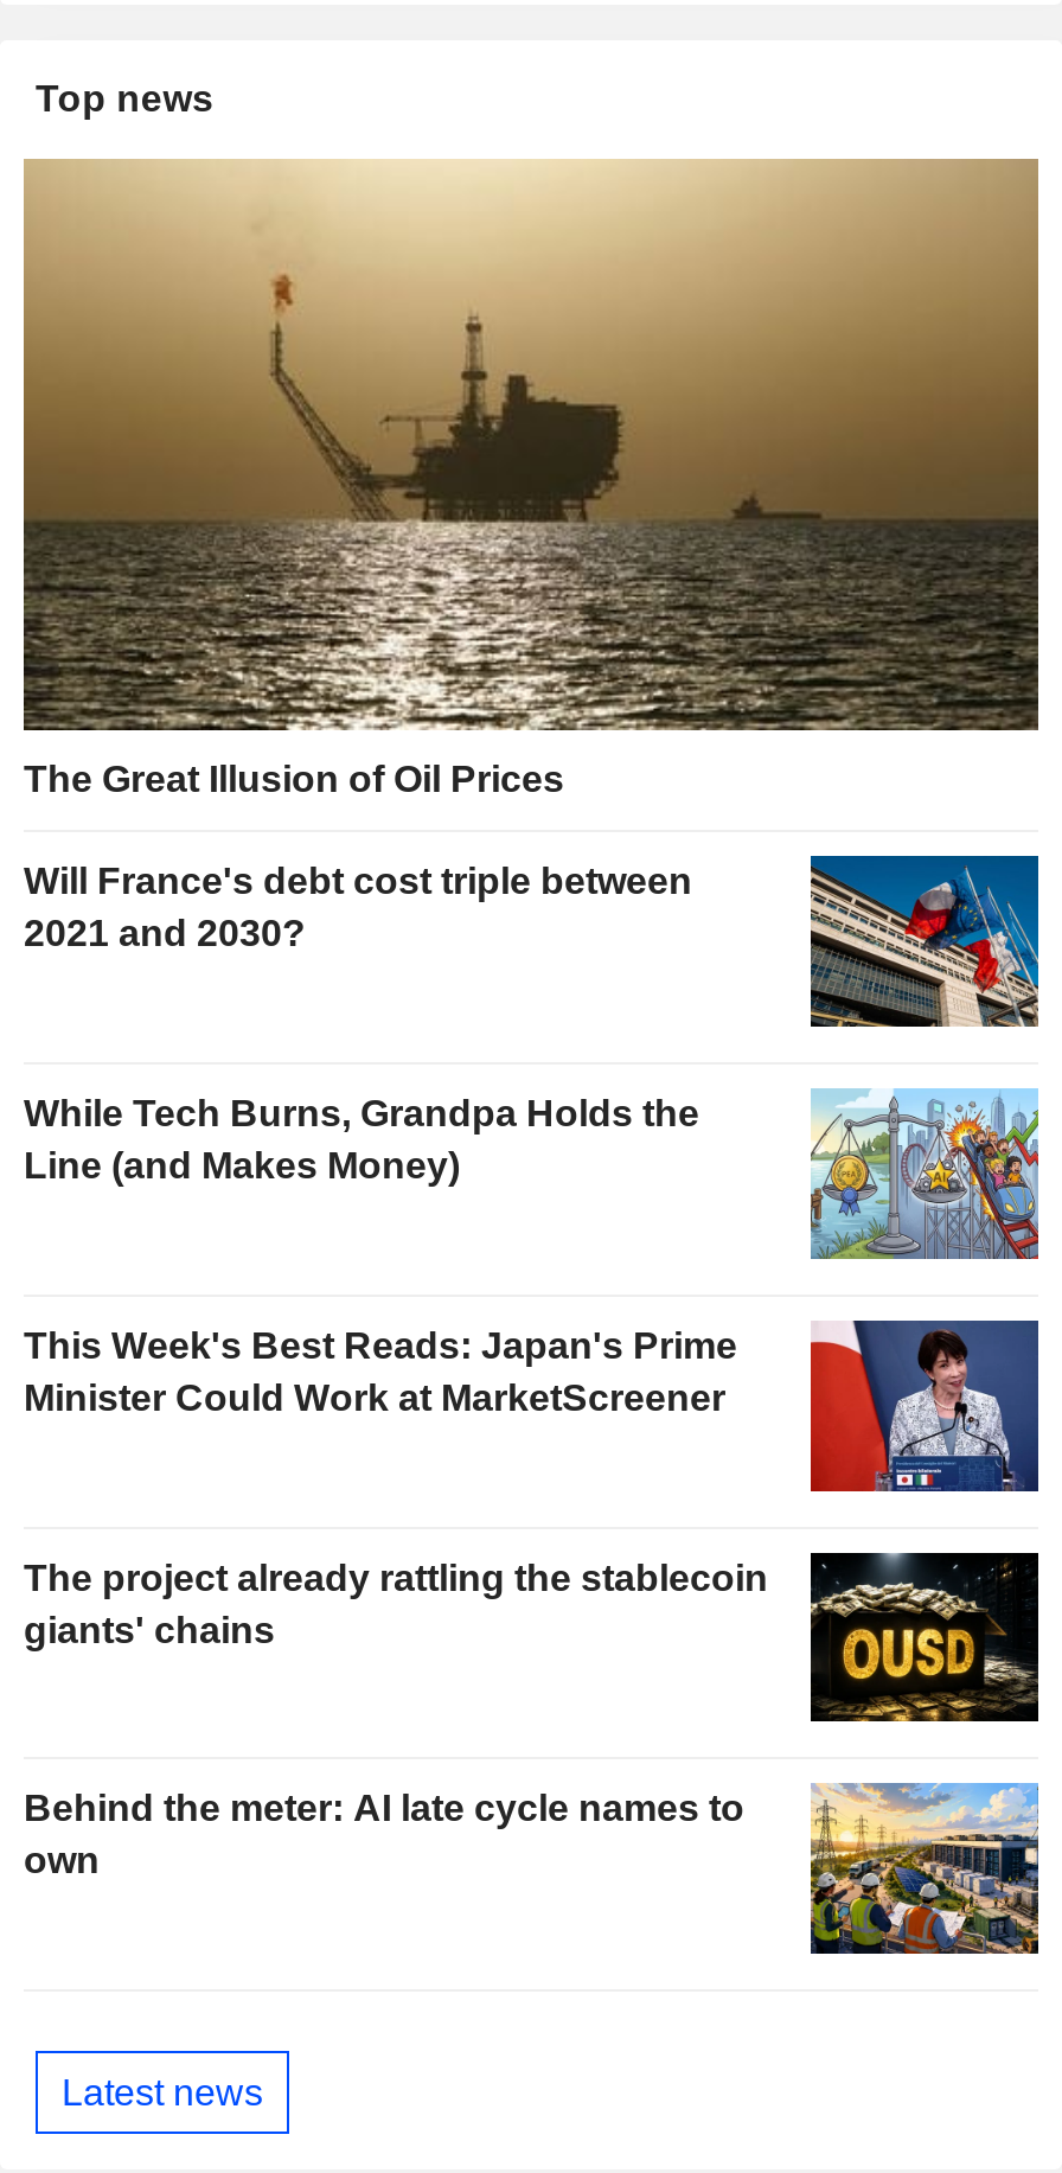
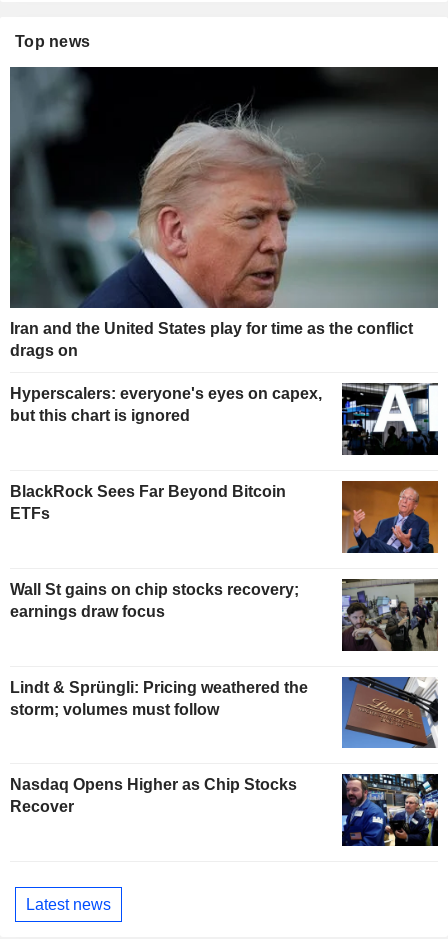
[21,156,1041,799] [image] | The Great Illusion of Oil Prices -> [9,66,439,359] [image] | Iran and the United States play for time as the conflict | drags on
[24,861,692,953] Will France's debt cost triple between | 2021 and 2030? -> [10,385,322,424] Hyperscalers: everyone's eyes on capex, | but this chart is ignored
[808,854,1041,1029] [image] -> [342,382,439,456] [image]
[24,1093,699,1185] While Tech Burns, Grandpa Holds the | Line (and Makes Money) -> [10,483,286,522] BlackRock Sees Far Beyond Bitcoin | ETFs
[808,1088,1041,1261] [image] -> [341,480,439,554] [image]
[24,1325,737,1417] This Week's Best Reads: Japan's Prime | Minister Could Work at MarketScreener -> [10,581,299,620] Wall St gains on chip stocks recovery; | earnings draw focus
[808,1321,1038,1494] [image] -> [341,578,438,652] [image]
[24,1551,1041,1724] [image] | The project already rattling the stablecoin | giants' chains -> [10,676,439,749] [image] | Lindt & Sprüngli: Pricing weathered the | storm; volumes must follow
[24,1789,744,1881] Behind the meter: AI late cycle names to | own -> [10,776,297,815] Nasdaq Opens Higher as Chip Stocks | Recover
[808,1781,1041,1956] [image] -> [341,773,439,847] [image]

